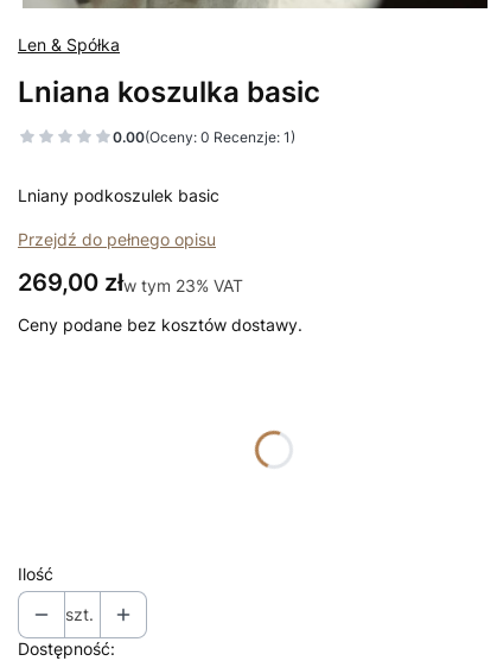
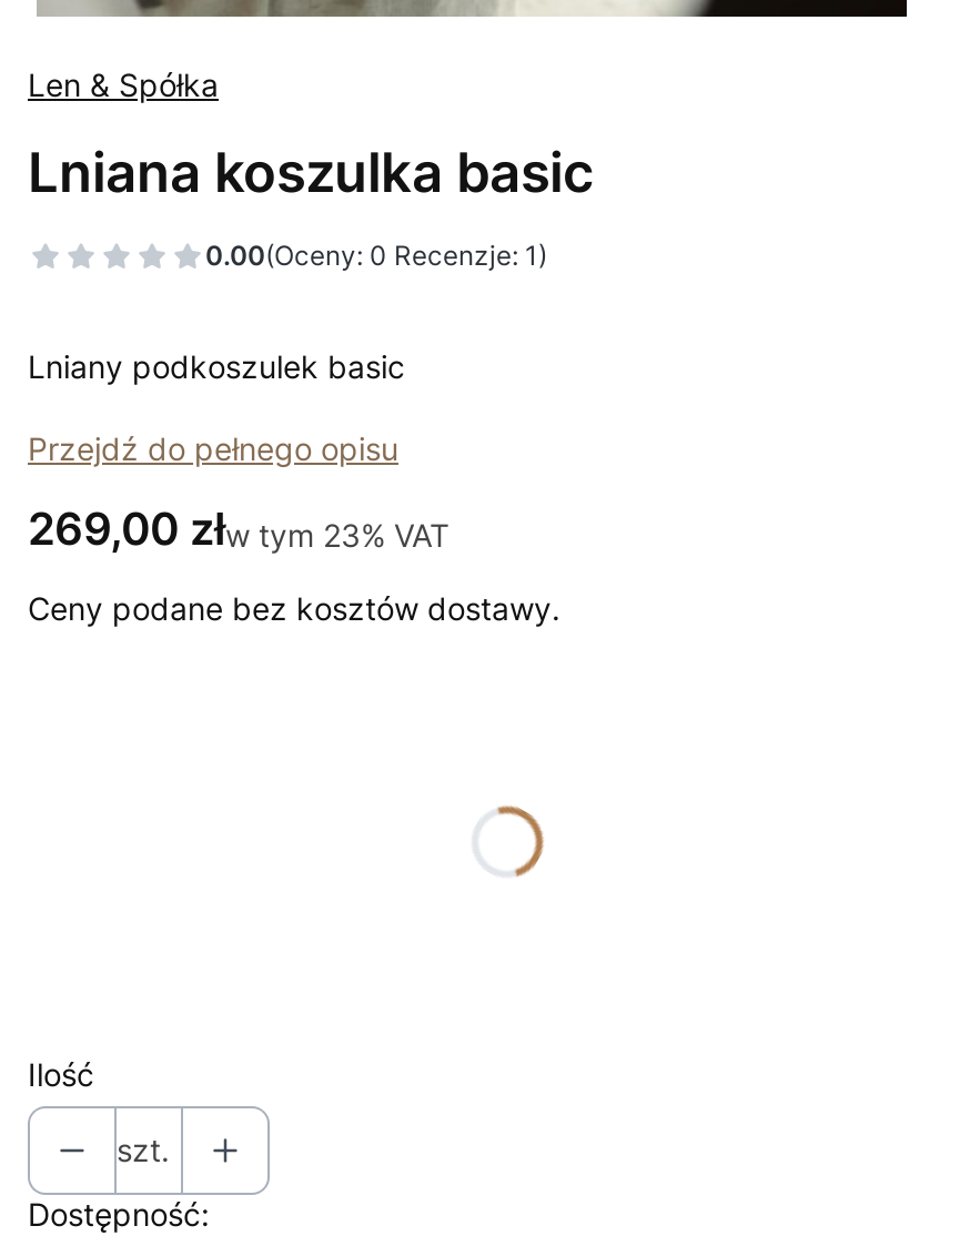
[254,430,293,468] [image] -> [472,806,545,877] [image]

